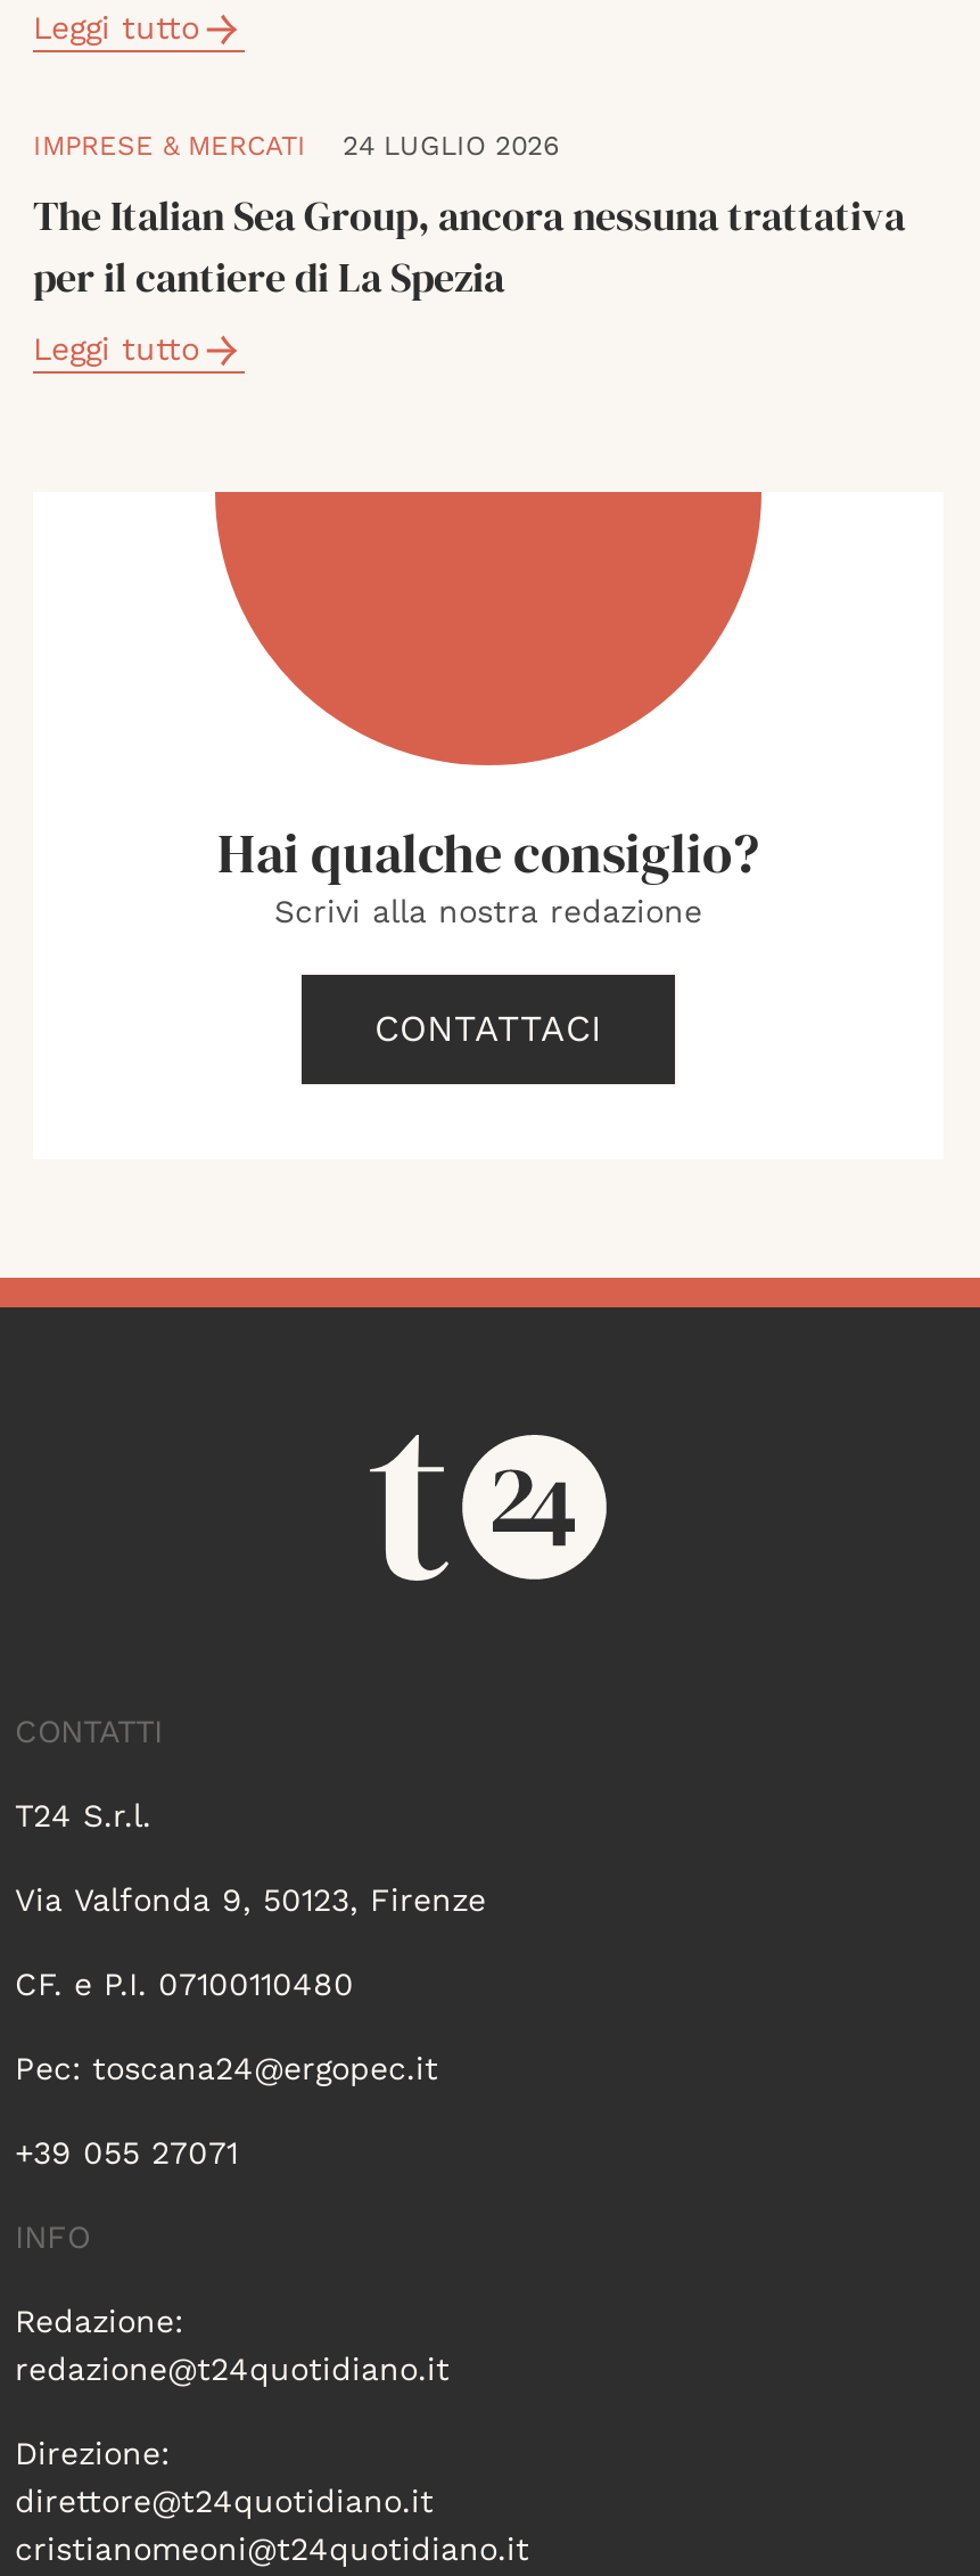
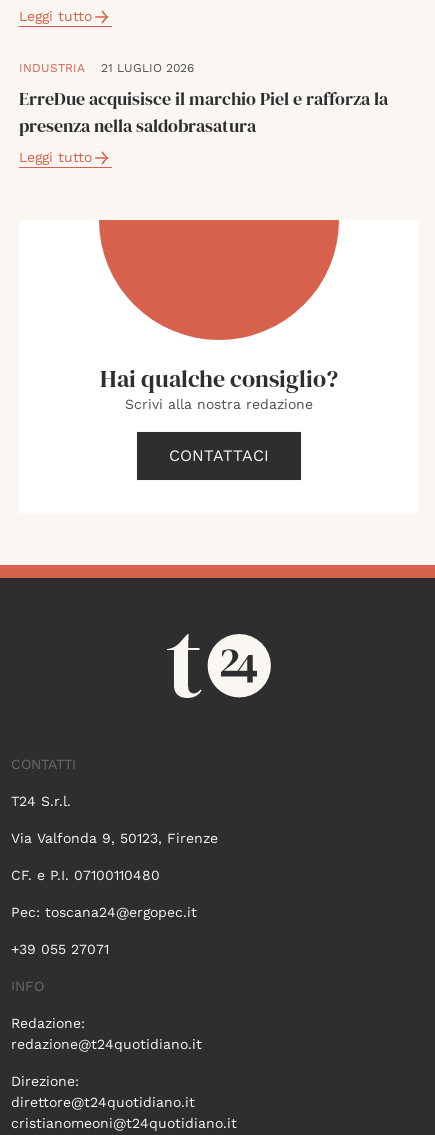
[33,131,905,306] IMPRESE & MERCATI | 24 LUGLIO 2026 | The Italian Sea Group, ancora nessuna trattativa | per il cantiere di La Spezia -> [19,61,388,138] INDUSTRIA | 21 LUGLIO 2026 | ErreDue acquisisce il marchio Piel e rafforza la | presenza nella saldobrasatura

